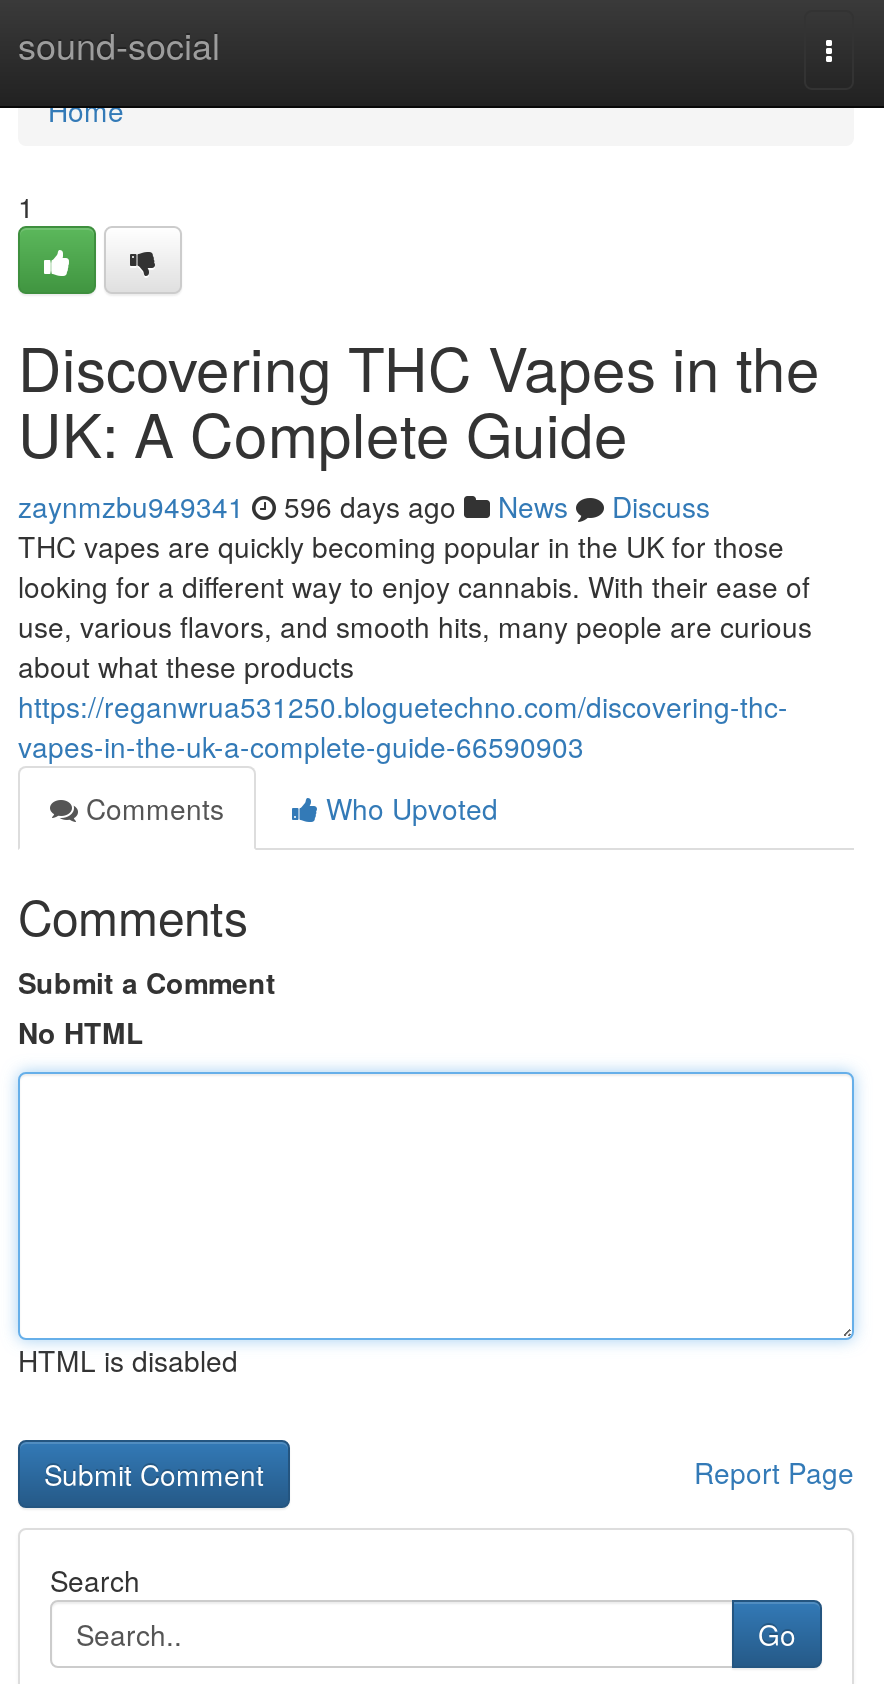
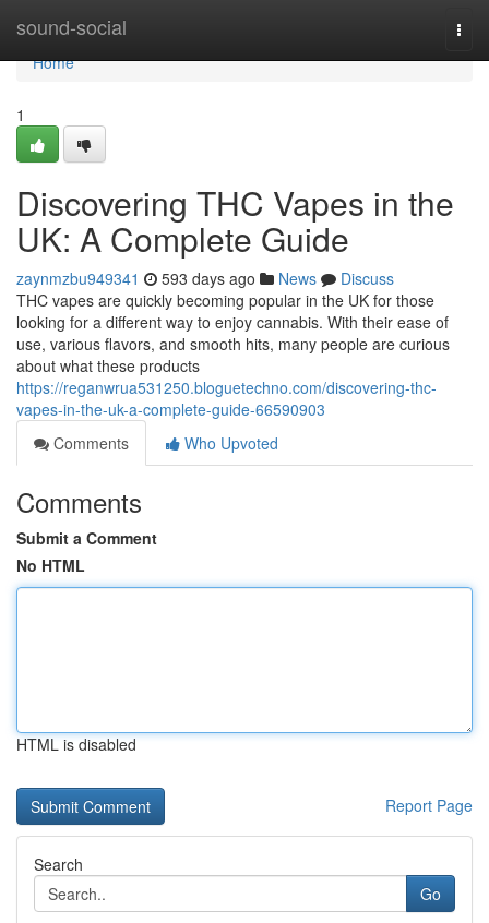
[18,486,710,526] zaynmzbu949341 596 days ago News Discuss -> [16,267,394,289] zaynmzbu949341 593 days ago News Discuss

